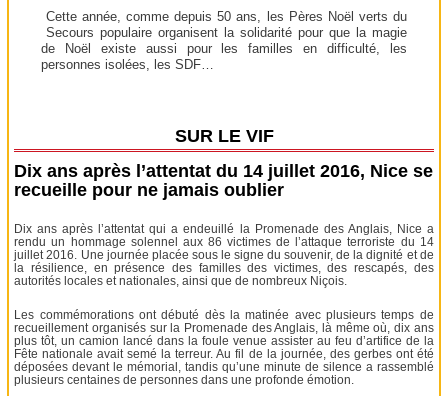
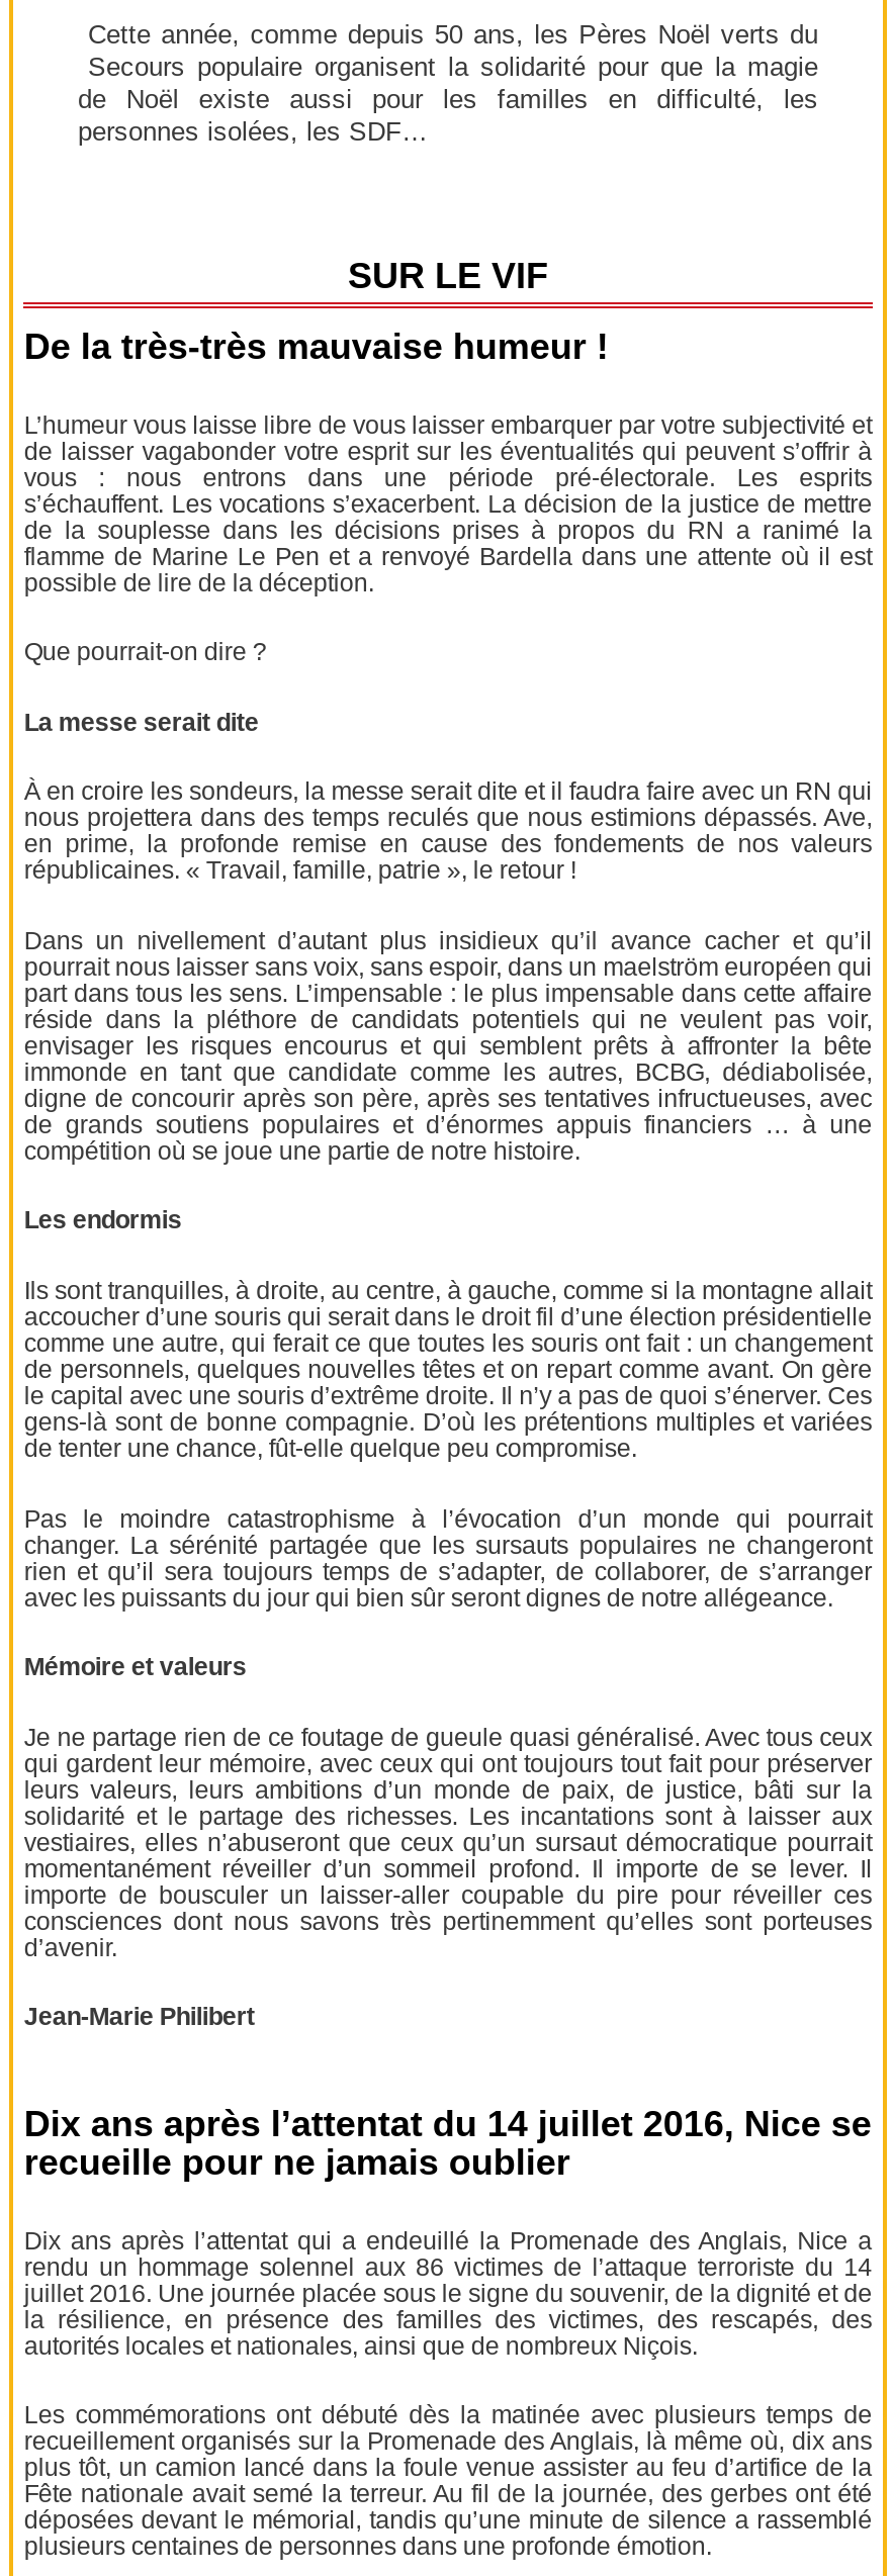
none -> [24,326,872,2031] De la très-très mauvaise humeur ! | L’humeur vous laisse libre de vous laisser embarquer par votre subjectivité et | de laisser vagabonder votre esprit sur les éventualités qui peuvent s’offrir à | vous : nous entrons dans une période pré-électorale. Les esprits | s’échauffent. Les vocations s’exacerbent. La décision de la justice de mettre | de la souplesse dans les décisions prises à propos du RN a ranimé la | flamme de Marine Le Pen et a renvoyé Bardella dans une attente où il est | possible de lire de la déception. | Que pourrait-on dire ? | La messe serait dite | À en croire les sondeurs, la messe serait dite et il faudra faire avec un RN qui | nous projettera dans des temps reculés que nous estimions dépassés. Ave, | en prime, la profonde remise en cause des fondements de nos valeurs | républicaines. « Travail, famille, patrie », le retour ! | Dans un nivellement d’autant plus insidieux qu’il avance cacher et qu’il | pourrait nous laisser sans voix, sans espoir, dans un maelström européen qui | part dans tous les sens. L’impensable : le plus impensable dans cette affaire | réside dans la pléthore de candidats potentiels qui ne veulent pas voir, | envisager les risques encourus et qui semblent prêts à affronter la bête | immonde en tant que candidate comme les autres, BCBG, dédiabolisée, | digne de concourir après son père, après ses tentatives infructueuses, avec | de grands soutiens populaires et d’énormes appuis financiers … à une | compétition où se joue une partie de notre histoire. | Les endormis | Ils sont tranquilles, à droite, au centre, à gauche, comme si la montagne allait | accoucher d’une souris qui serait dans le droit fil d’une élection présidentielle | comme une autre, qui ferait ce que toutes les souris ont fait : un changement | de personnels, quelques nouvelles têtes et on repart comme avant. On gère | le capital avec une souris d’extrême droite. Il n’y a pas de quoi s’énerver. Ces | gens-là sont de bonne compagnie. D’où les prétentions multiples et variées | de tenter une chance, fût-elle quelque peu compromise. | Pas le moindre catastrophisme à l’évocation d’un monde qui pourrait | changer. La sérénité partagée que les sursauts populaires ne changeront | rien et qu’il sera toujours temps de s’adapter, de collaborer, de s’arranger | avec les puissants du jour qui bien sûr seront dignes de notre allégeance. | Mémoire et valeurs | Je ne partage rien de ce foutage de gueule quasi généralisé. Avec tous ceux | qui gardent leur mémoire, avec ceux qui ont toujours tout fait pour préserver | leurs valeurs, leurs ambitions d’un monde de paix, de justice, bâti sur la | solidarité et le partage des richesses. Les incantations sont à laisser aux | vestiaires, elles n’abuseront que ceux qu’un sursaut démocratique pourrait | momentanément réveiller d’un sommeil profond. Il importe de se lever. Il | importe de bousculer un laisser-aller coupable du pire pour réveiller ces | consciences dont nous savons très pertinemment qu’elles sont porteuses | d’avenir. | Jean-Marie Philibert

